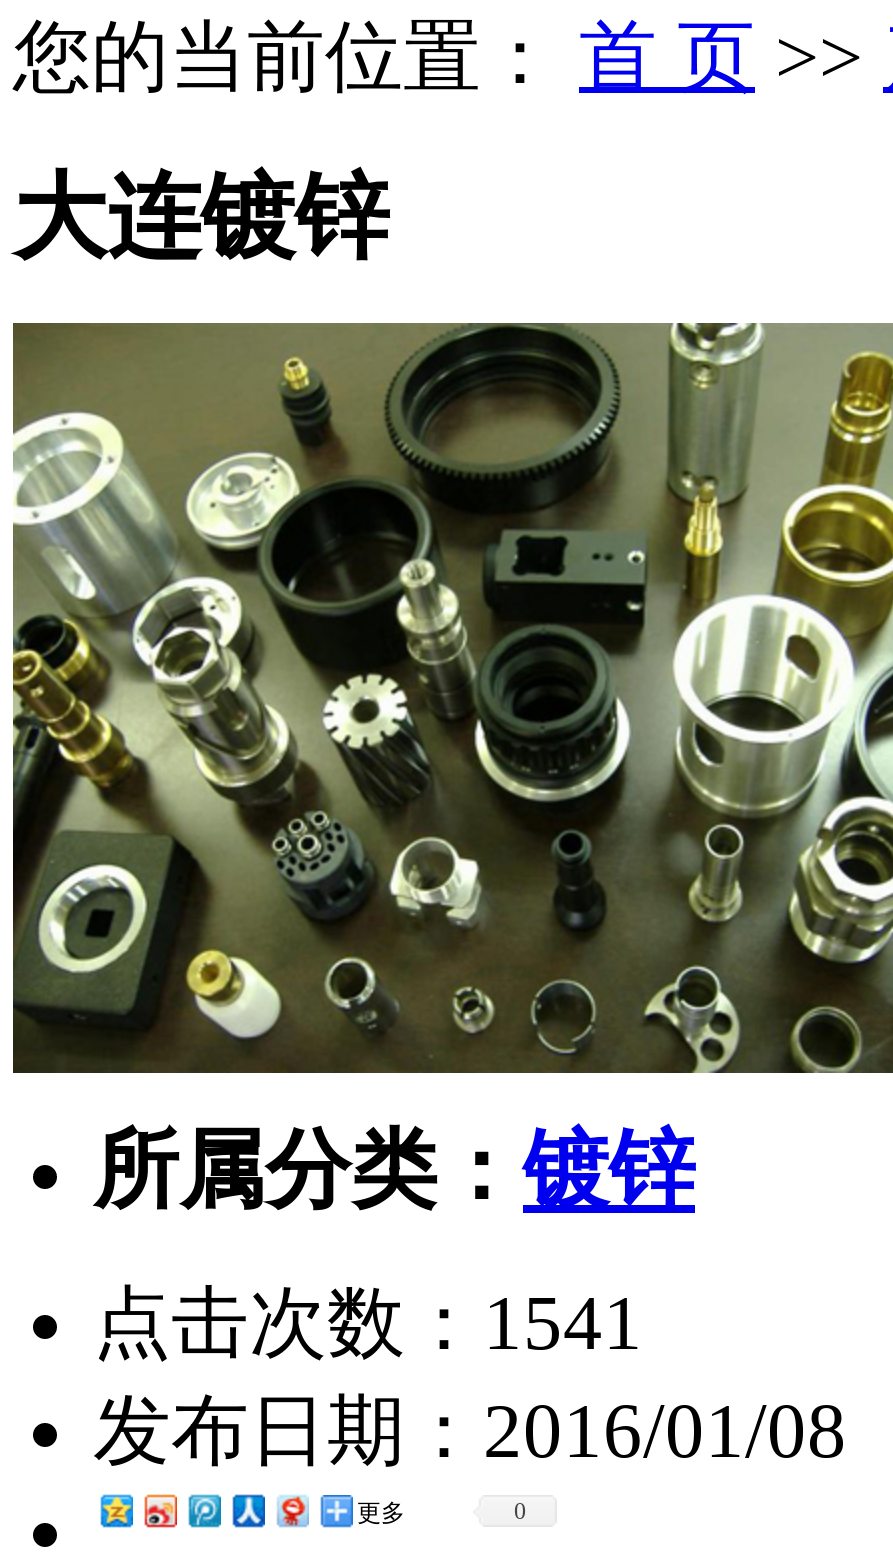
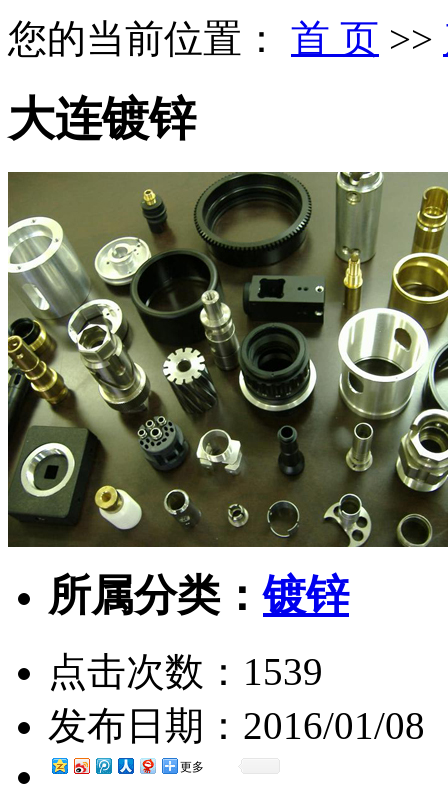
[93,1279,643,1365] 点击次数：1541 -> [48,650,323,693] 点击次数：1539
[514,1497,526,1525] 0 -> none

